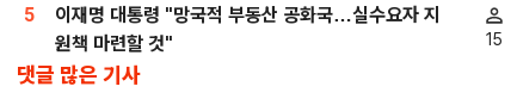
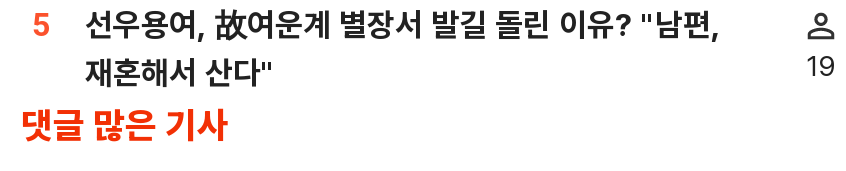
[55,4,503,55] 이재명 대통령 "망국적 부동산 공화국…실수요자 지 | 원책 마련할 것" | 15 -> [85,6,835,92] 선우용여, 故여운계 별장서 발길 돌린 이유? "남편, | 재혼해서 산다" | 19

